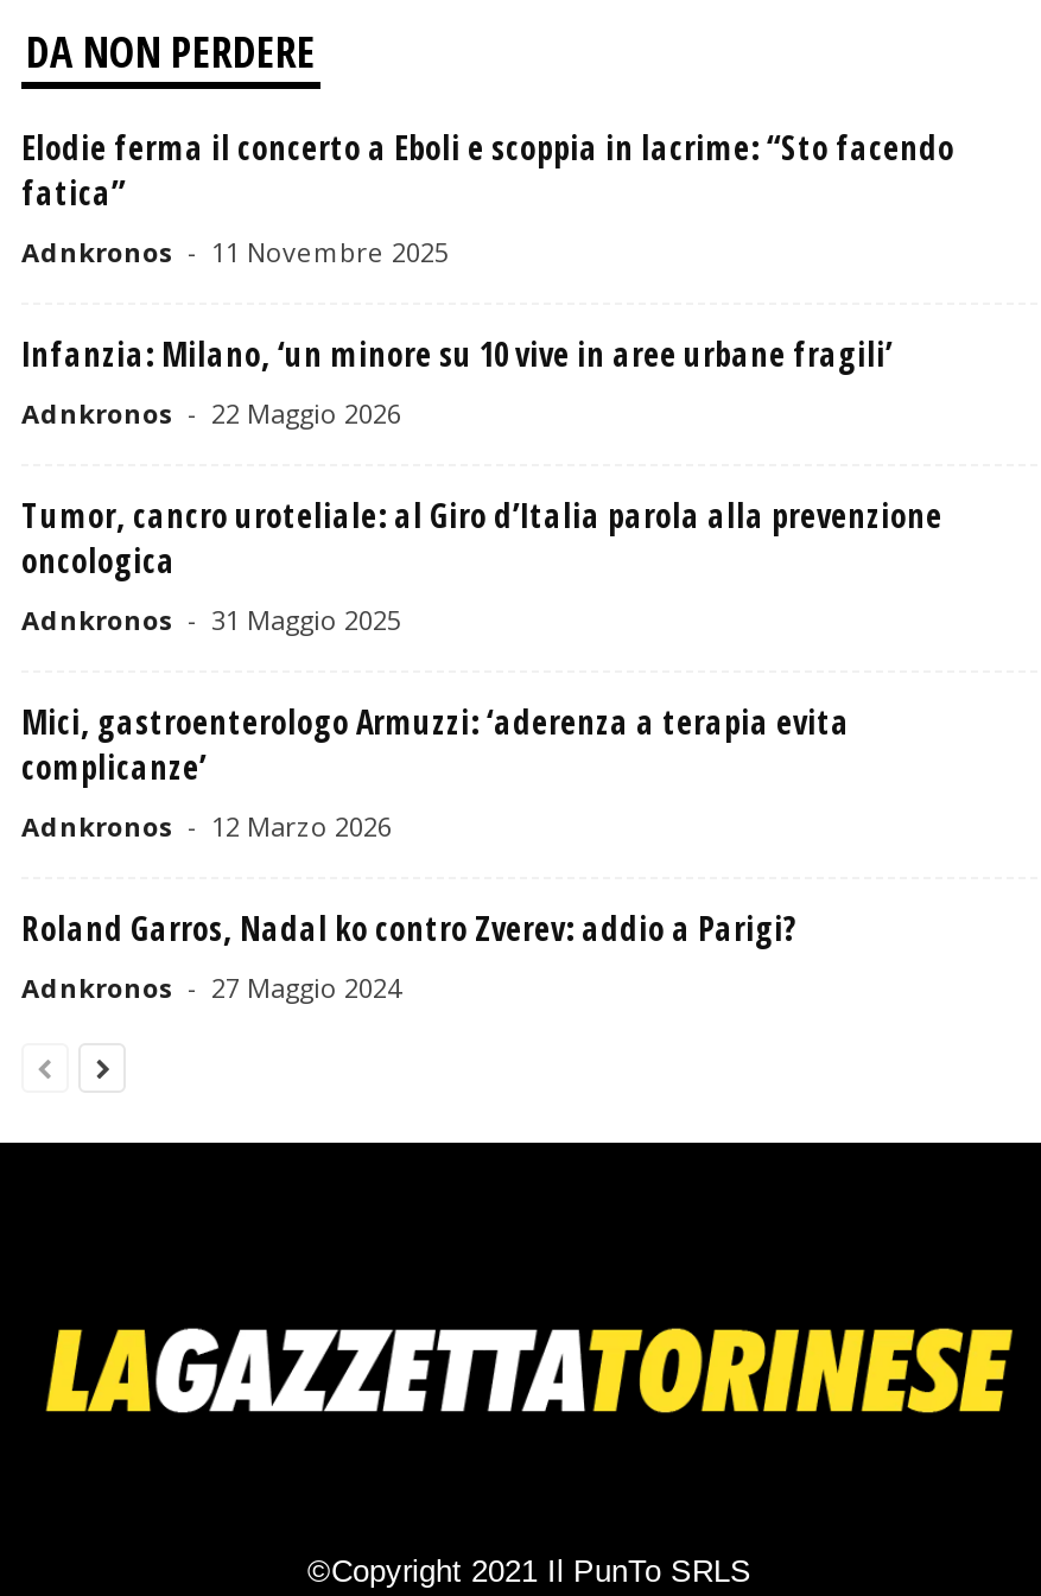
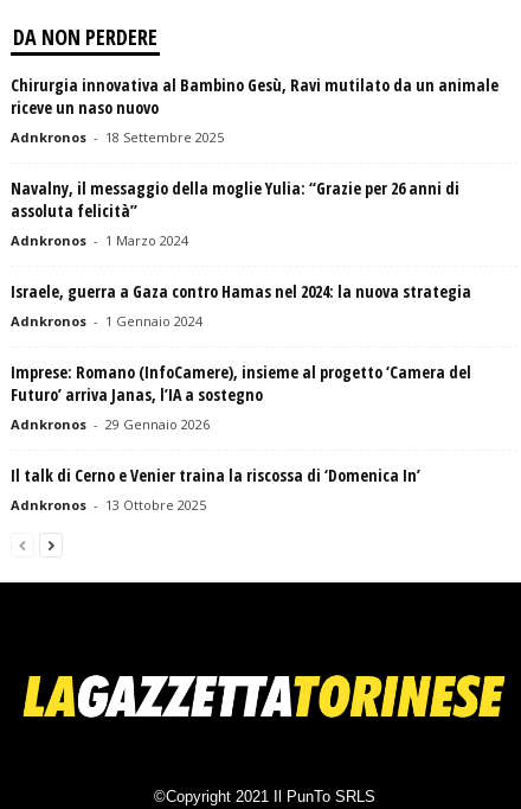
[21,124,954,269] Elodie ferma il concerto a Eboli e scoppia in lacrime: “Sto facendo | fatica” | Adnkronos - 11 Novembre 2025 -> [11,73,499,146] Chirurgia innovativa al Bambino Gesù, Ravi mutilato da un animale | riceve un naso nuovo | Adnkronos - 18 Settembre 2025
[21,330,893,430] Infanzia: Milano, ‘un minore su 10 vive in aree urbane fragili’ | Adnkronos - 22 Maggio 2026 -> [11,176,459,249] Navalny, il messaggio della moglie Yulia: “Grazie per 26 anni di | assoluta felicità” | Adnkronos - 1 Marzo 2024
[21,492,942,637] Tumor, cancro uroteliale: al Giro d’Italia parola alla prevenzione | oncologica | Adnkronos - 31 Maggio 2025 -> [11,280,471,329] Israele, guerra a Gaza contro Hamas nel 2024: la nuova strategia | Adnkronos - 1 Gennaio 2024
[21,698,850,843] Mici, gastroenterologo Armuzzi: ‘aderenza a terapia evita | complicanze’ | Adnkronos - 12 Marzo 2026 -> [11,360,471,433] Imprese: Romano (InfoCamere), insieme al progetto ‘Camera del | Futuro’ arriva Janas, l’IA a sostegno | Adnkronos - 29 Gennaio 2026
[21,905,795,1004] Roland Garros, Nadal ko contro Zverev: addio a Parigi? | Adnkronos - 27 Maggio 2024 -> [11,463,420,513] Il talk di Cerno e Venier traina la riscossa di ‘Domenica In’ | Adnkronos - 13 Ottobre 2025

